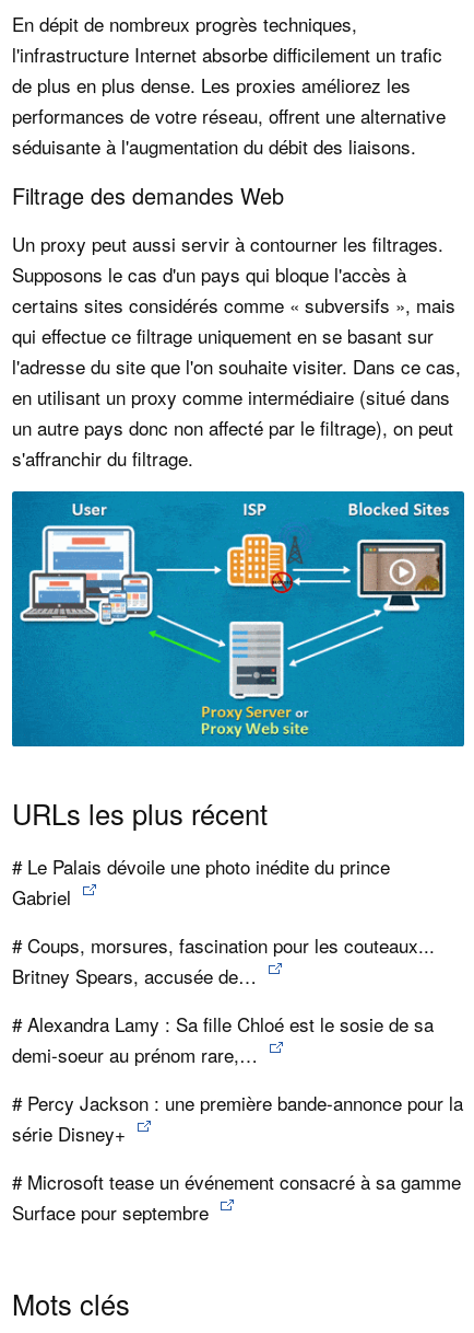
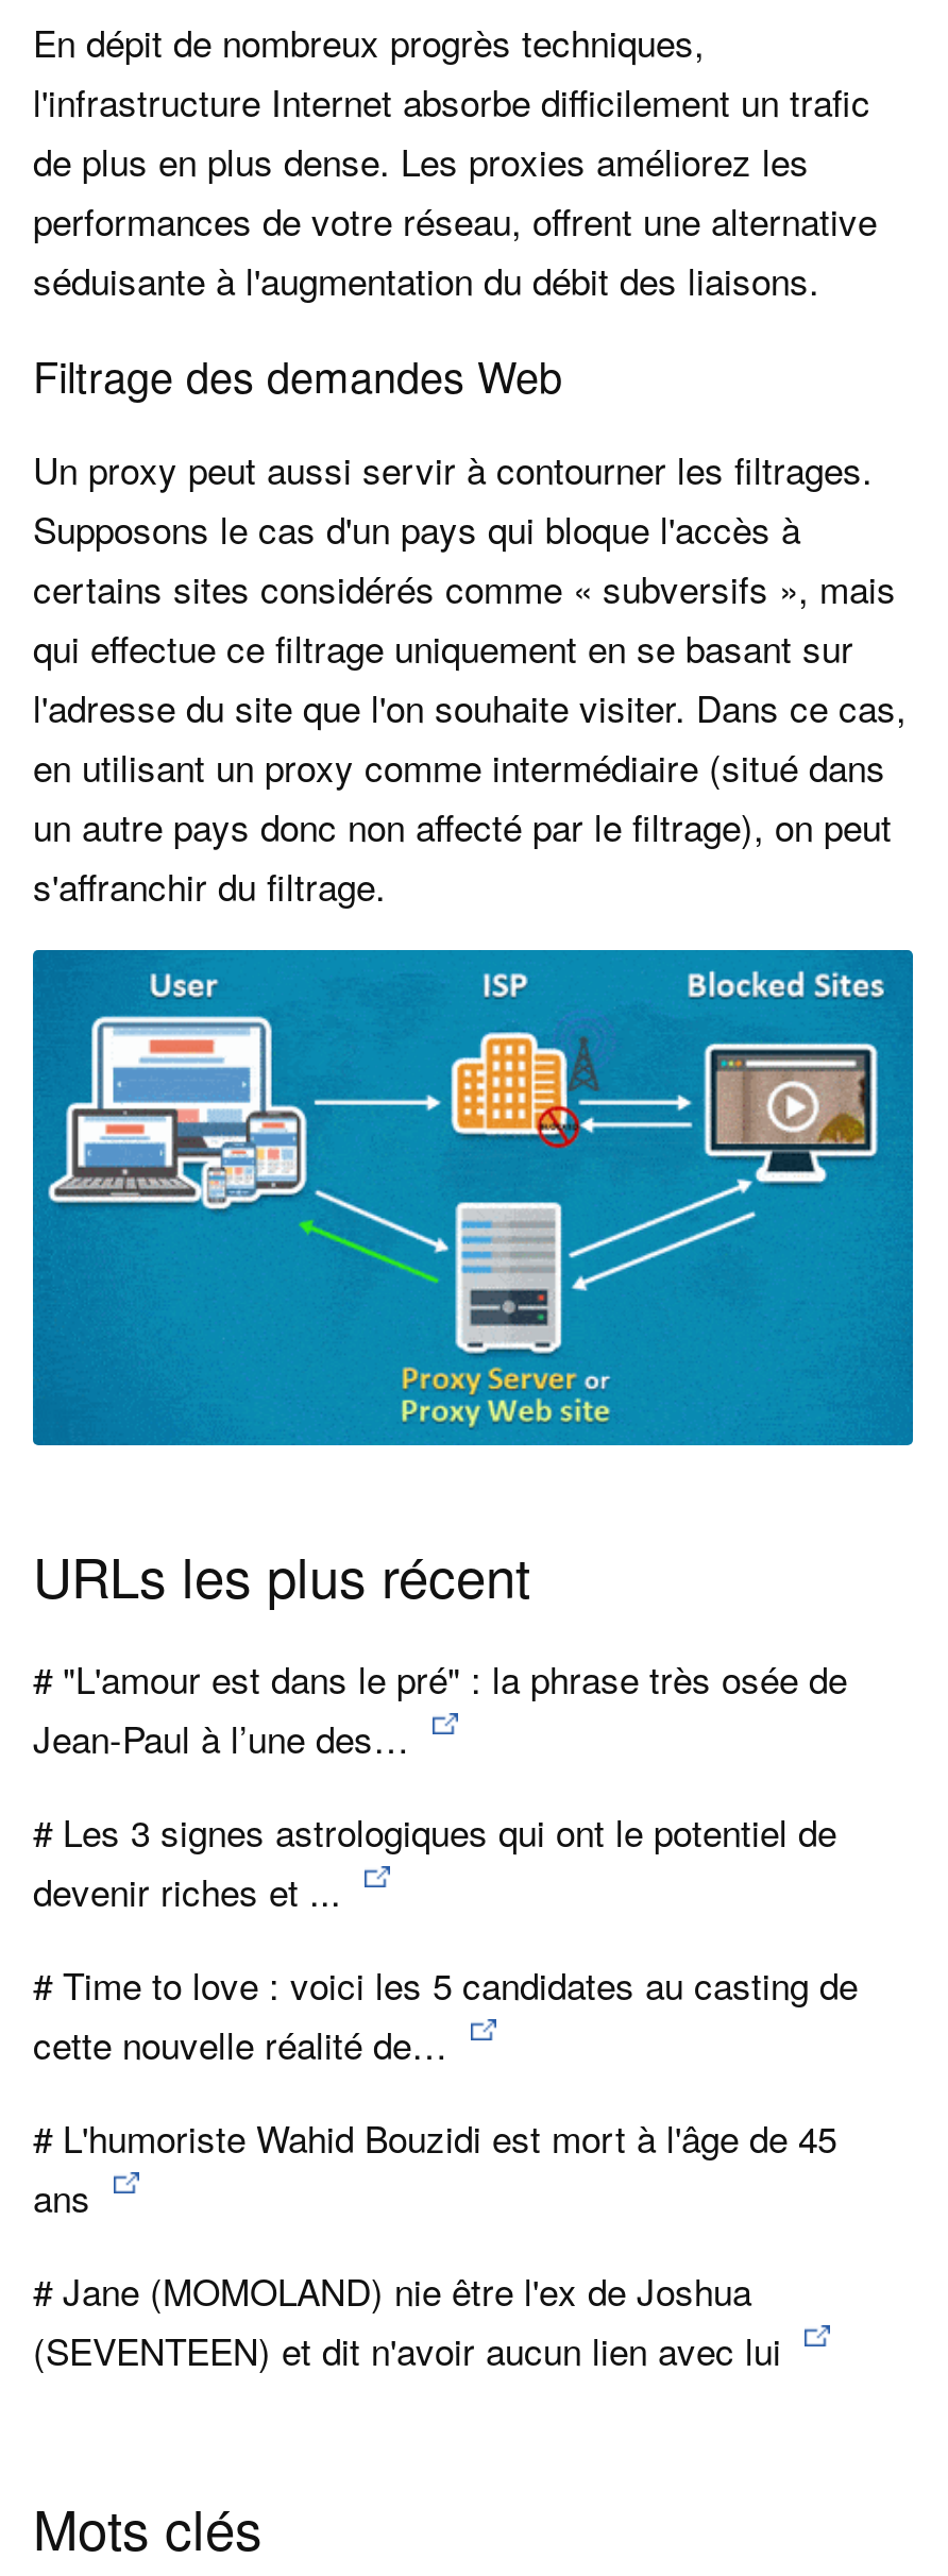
[12,852,390,910] # Le Palais dévoile une photo inédite du prince | Gabriel -> [33,1650,847,1763] # "L'amour est dans le pré" : la phrase très osée de | Jean-Paul à l’une des…
[12,931,435,989] # Coups, morsures, fascination pour les couteaux... | Britney Spears, accusée de… -> [33,1803,836,1916] # Les 3 signes astrologiques qui ont le potentiel de | devenir riches et ...
[12,1010,434,1068] # Alexandra Lamy : Sa fille Chloé est le sosie de sa | demi-soeur au prénom rare,… -> [33,1956,858,2069] # Time to love : voici les 5 candidates au casting de | cette nouvelle réalité de…
[12,1089,463,1147] # Percy Jackson : une première bande-annonce pour la | série Disney+ -> [33,2109,836,2222] # L'humoriste Wahid Bouzidi est mort à l'âge de 45 | ans
[12,1168,461,1226] # Microsoft tease un événement consacré à sa gamme | Surface pour septembre -> [33,2262,792,2375] # Jane (MOMOLAND) nie être l'ex de Joshua | (SEVENTEEN) et dit n'avoir aucun lien avec lui

